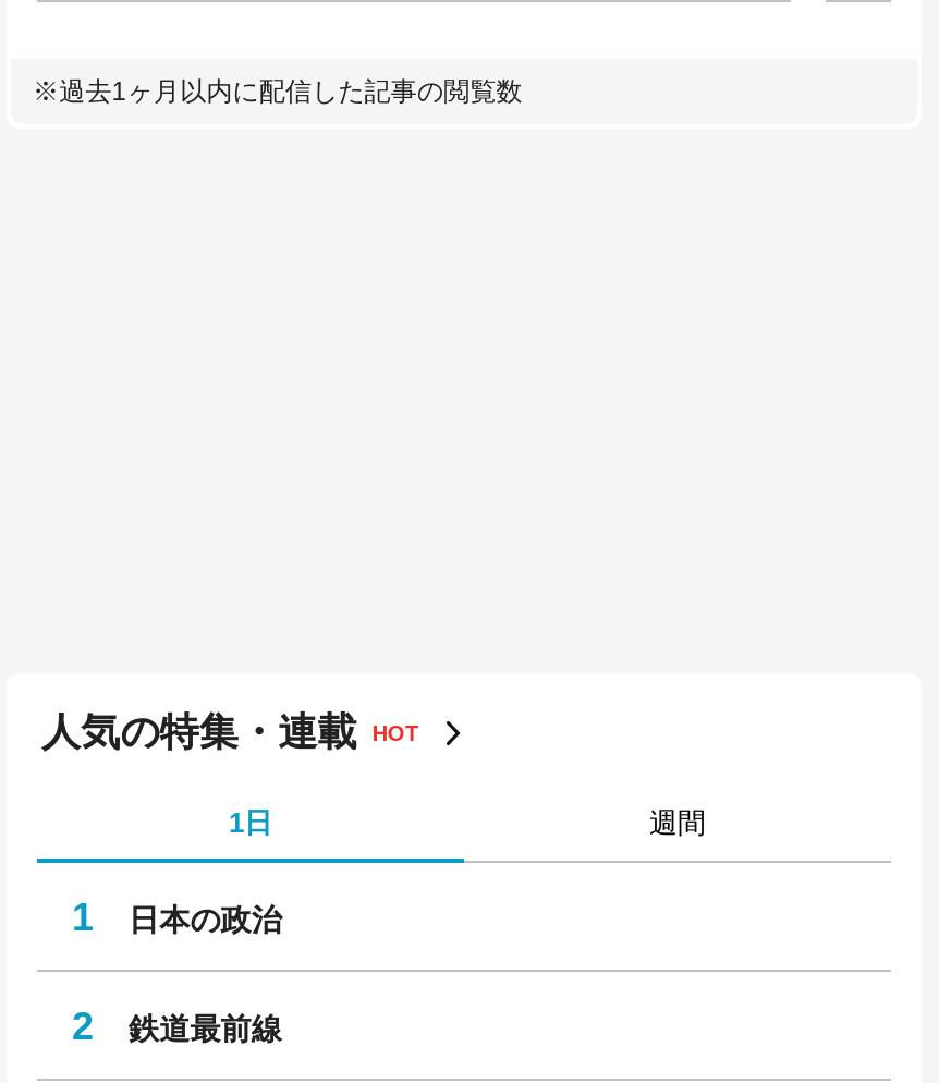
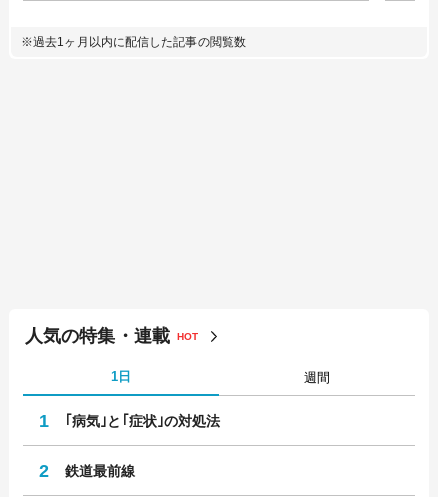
[129,901,282,936] 日本の政治 -> [65,413,220,429] ｢病気｣と｢症状｣の対処法

